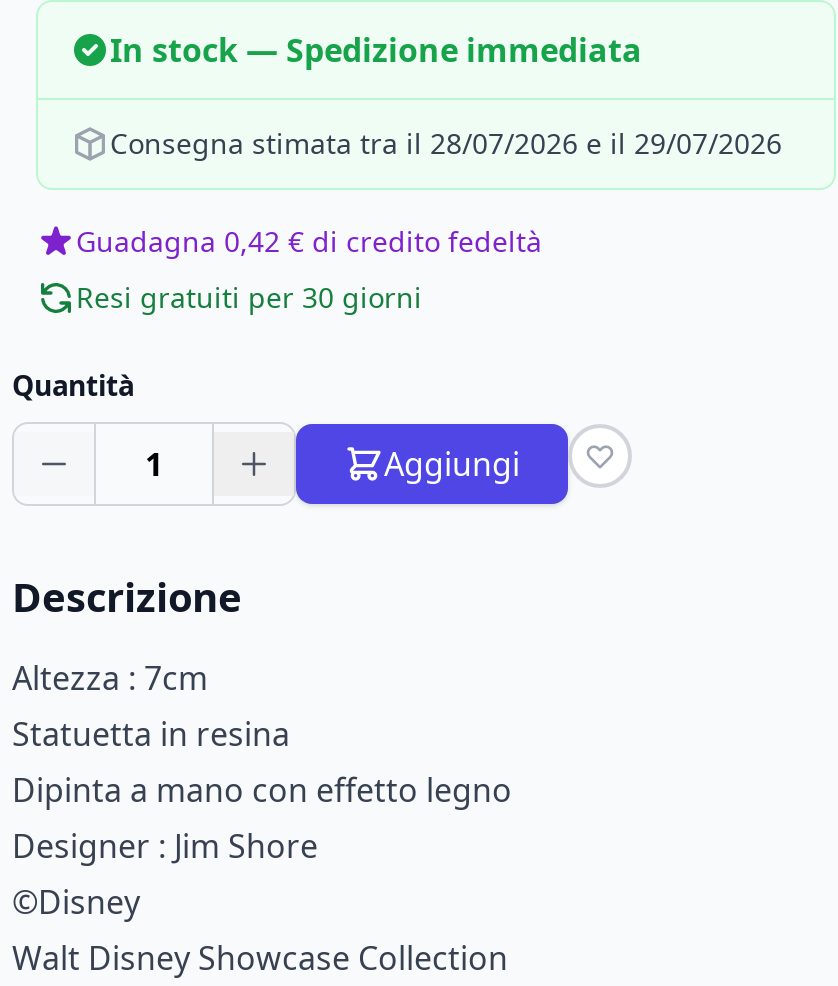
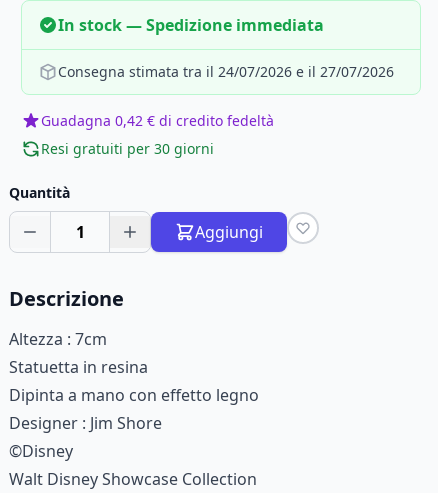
[110,124,782,162] Consegna stimata tra il 28/07/2026 e il 29/07/2026 -> [58,62,394,81] Consegna stimata tra il 24/07/2026 e il 27/07/2026

